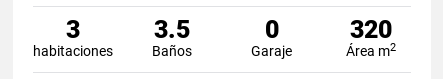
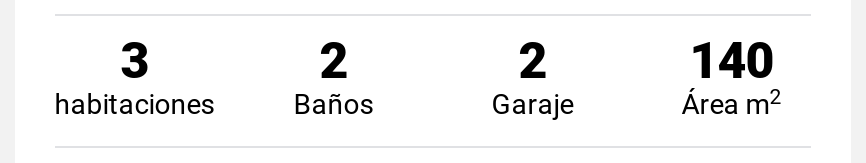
[154,15,190,44] 3.5 -> [319,32,347,90] 2
[265,15,279,44] 0 -> [519,32,547,90] 2
[350,15,392,44] 320 -> [689,32,773,90] 140

